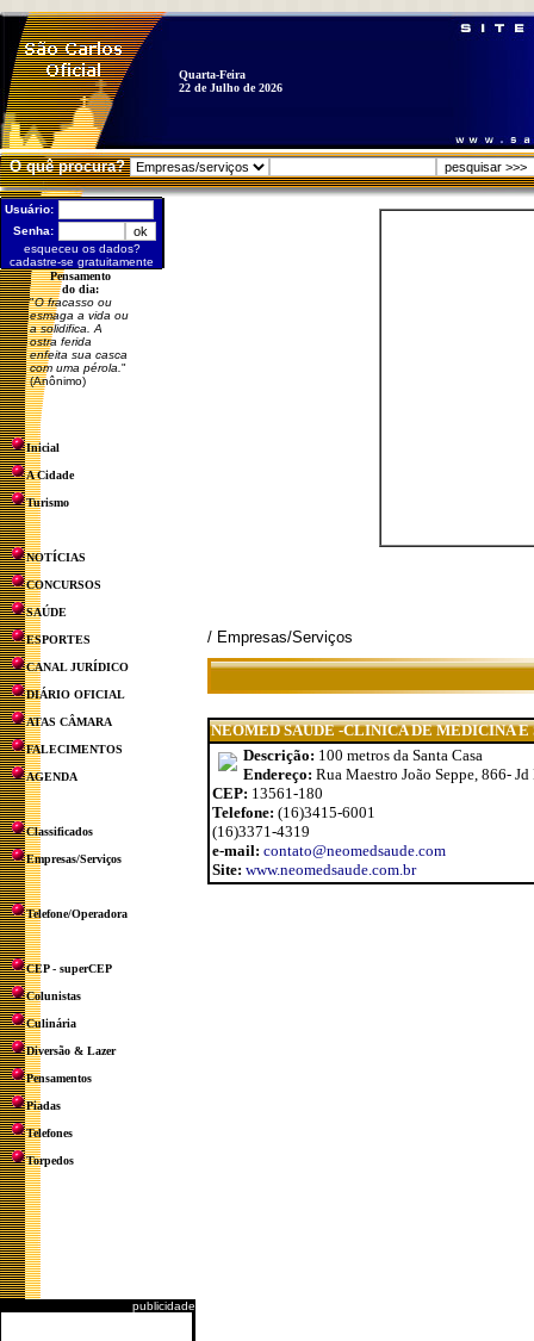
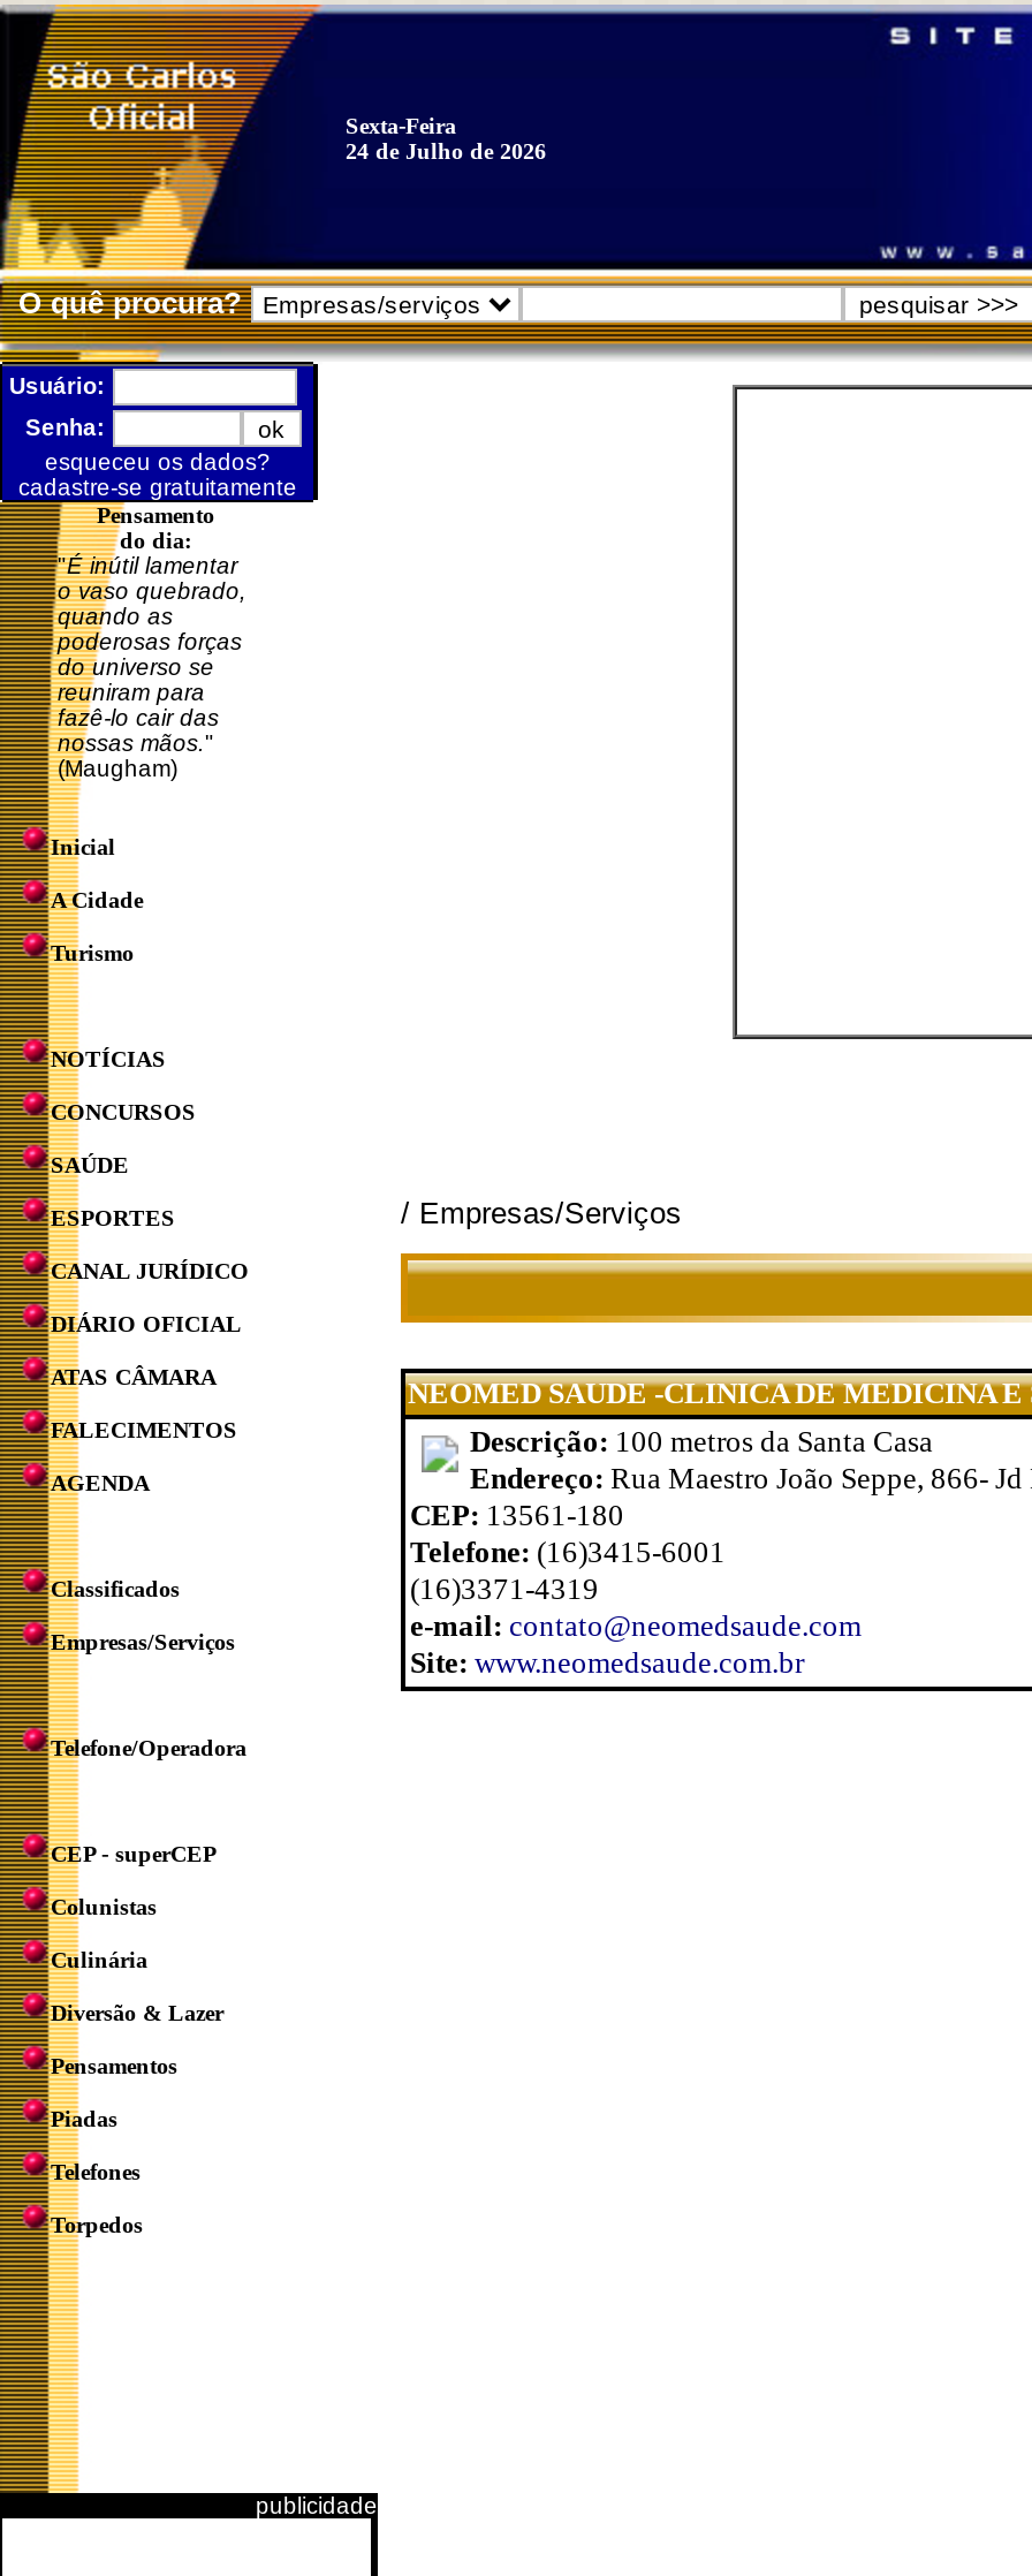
[179,68,282,94] Quarta-Feira | 22 de Julho de 2026 -> [346,113,546,164] Sexta-Feira | 24 de Julho de 2026
[30,296,129,387] "O fracasso ou | esmaga a vida ou | a solidifica. A | ostra ferida | enfeita sua casca | com uma pérola." | (Anônimo) -> [58,553,246,781] "É inútil lamentar | o vaso quebrado, | quando as | poderosas forças | do universo se | reuniram para | fazê-lo cair das | nossas mãos. " | (Maugham)

